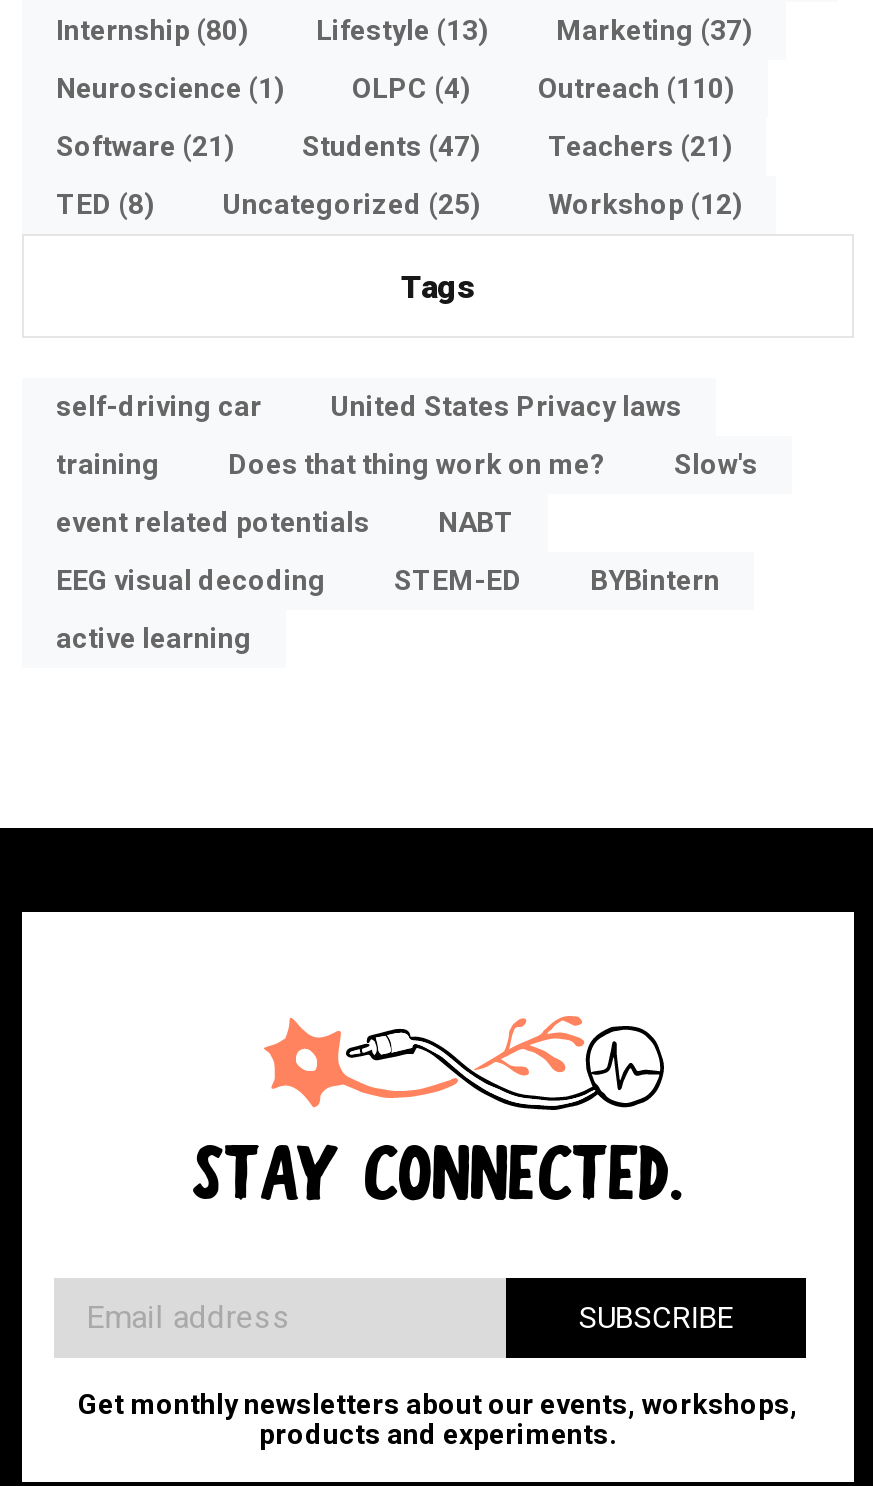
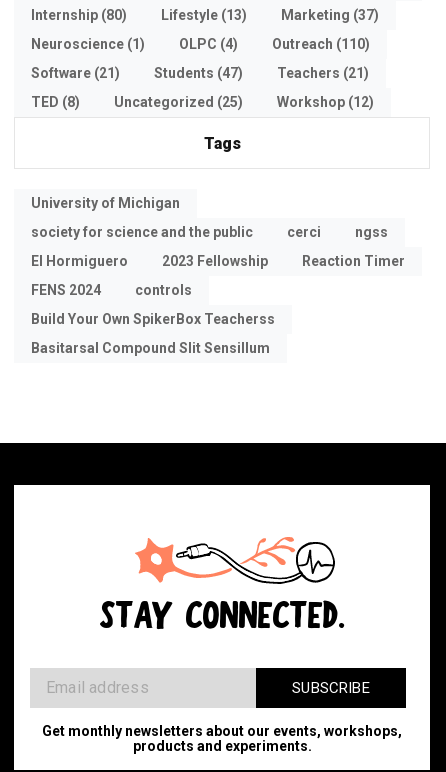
[56,389,758,653] self-driving car | United States Privacy laws | training | Does that thing work on me? | Slow's | event related potentials | NABT | EEG visual decoding | STEM-ED | BYBintern | active learning -> [31,194,405,355] University of Michigan | society for science and the public | cerci | ngss | El Hormiguero | 2023 Fellowship | Reaction Timer | FENS 2024 | controls | Build Your Own SpikerBox Teacherss | Basitarsal Compound Slit Sensillum

